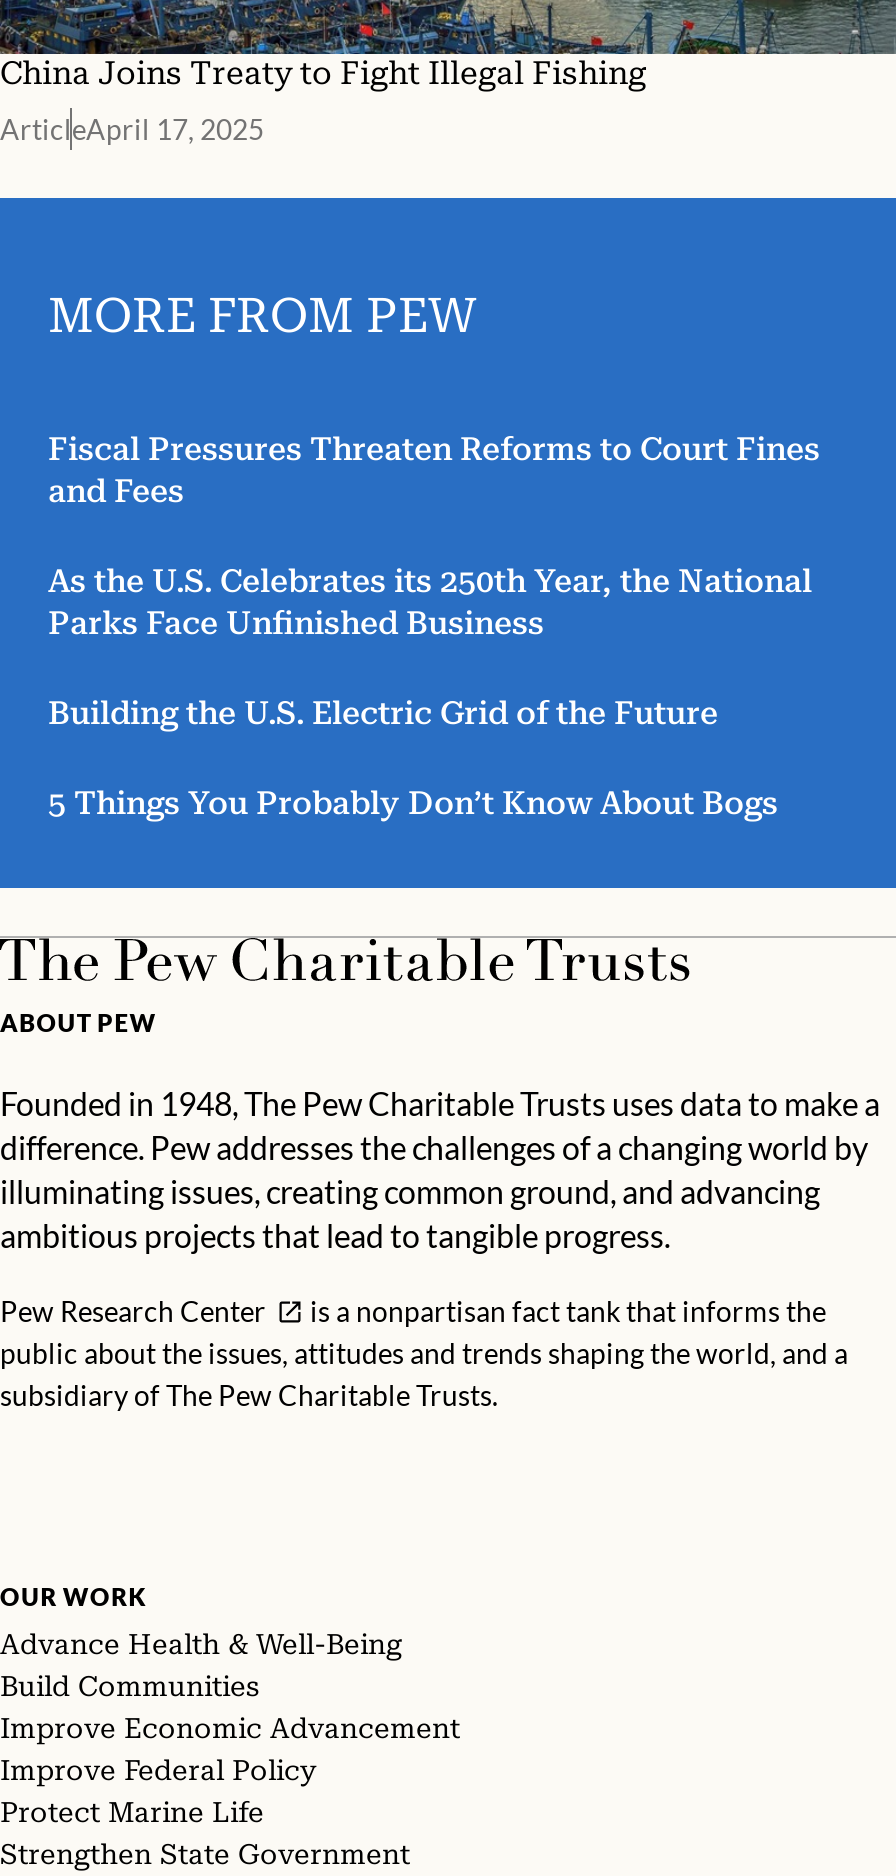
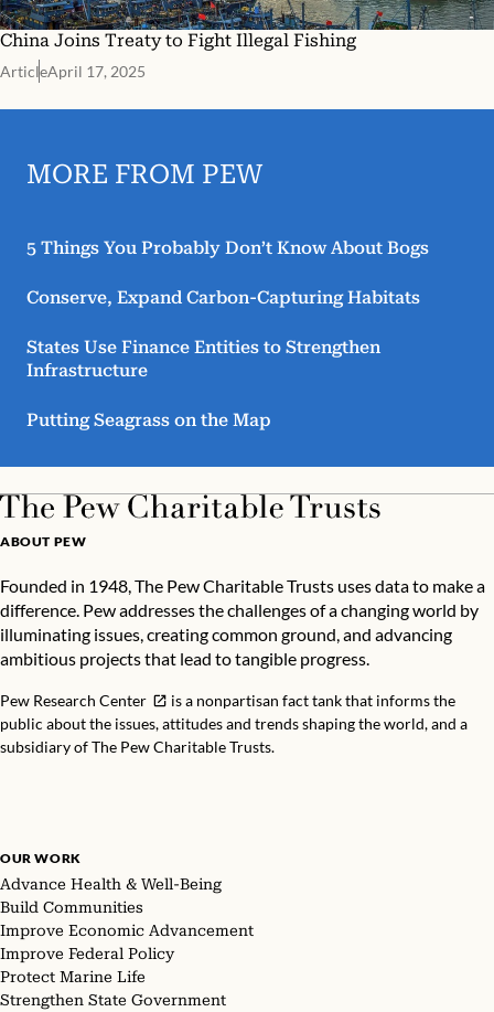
[48,431,820,733] Fiscal Pressures Threaten Reforms to Court Fines | and Fees | As the U.S. Celebrates its 250th Year, the National | Parks Face Unfinished Business | Building the U.S. Electric Grid of the Future -> none
moved [48,785,778,823] -> [26,238,429,259]: 5 Things You Probably Don’t Know About Bogs
none -> [26,287,420,431] Conserve, Expand Carbon-Capturing Habitats | States Use Finance Entities to Strengthen | Infrastructure | Putting Seagrass on the Map

